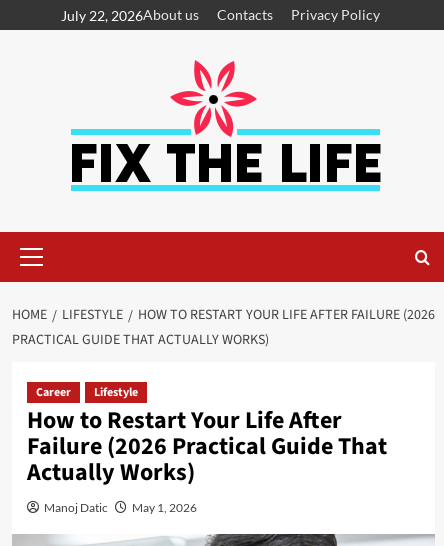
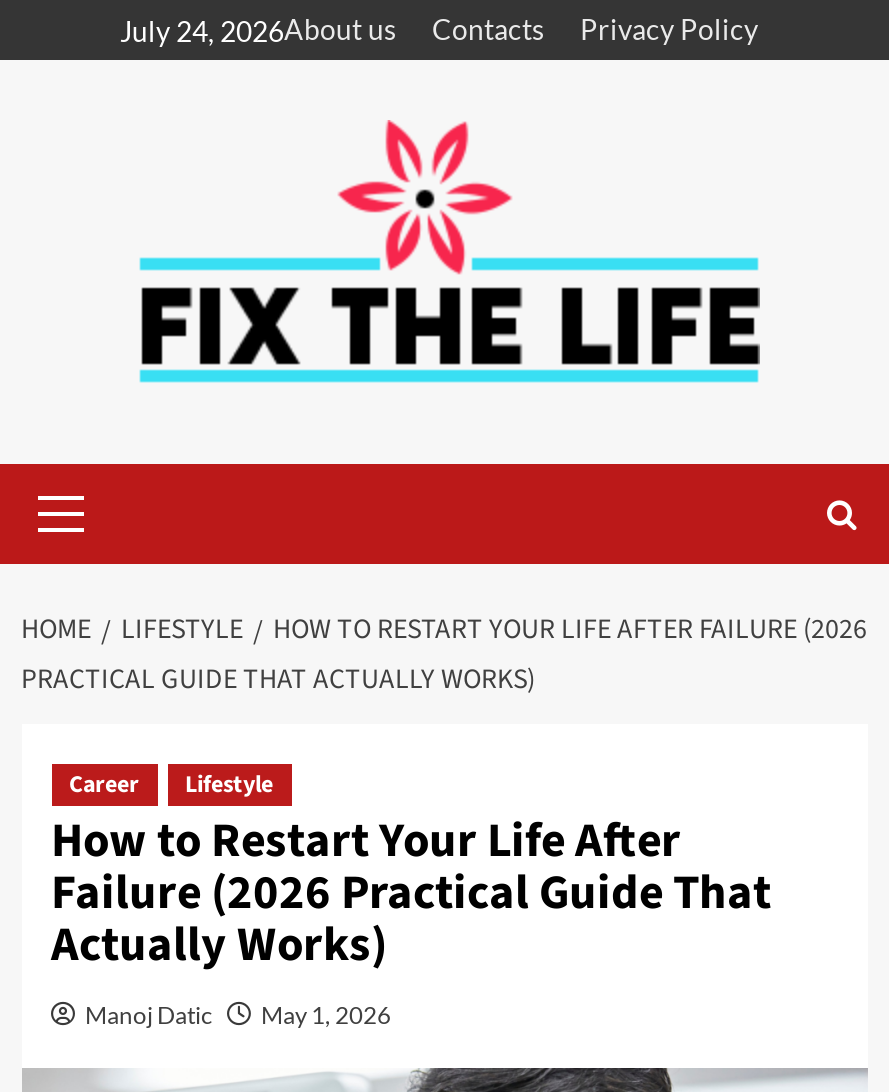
[61,6,380,23] July 22, 2026About us Contacts Privacy Policy -> [120,12,758,47] July 24, 2026About us Contacts Privacy Policy

